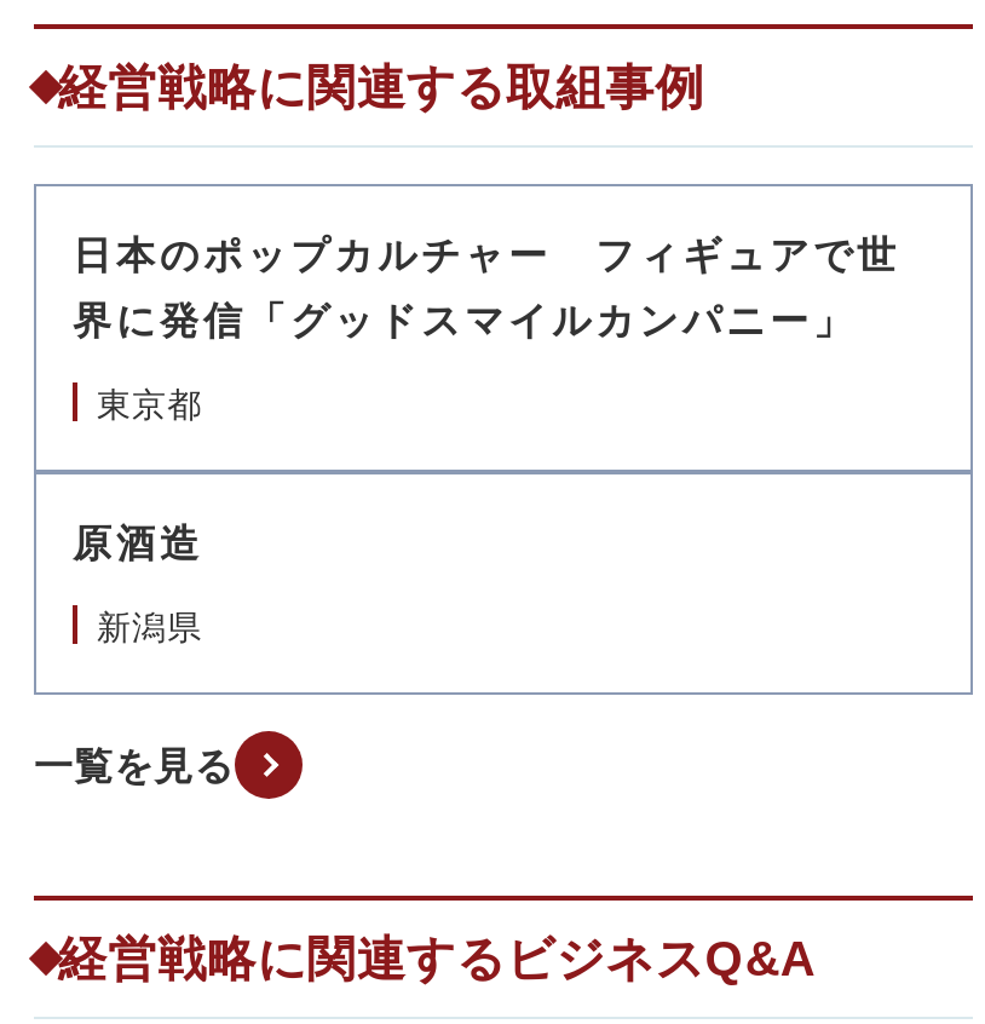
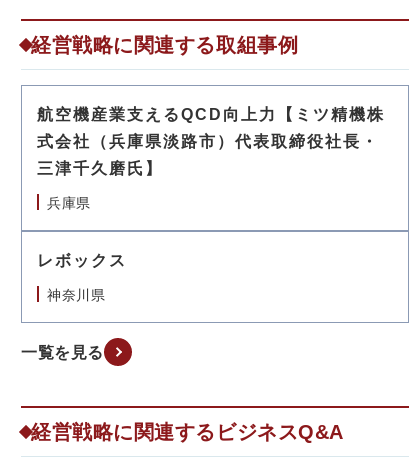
[73,235,900,646] 日本のポップカルチャー フィギュアで世 | 界に発信「グッドスマイルカンパニー」 | 東京都 | 原酒造 | 新潟県 -> [37,106,385,303] 航空機産業支えるQCD向上力【ミツ精機株 | 式会社（兵庫県淡路市）代表取締役社長・ | 三津千久磨氏】 | 兵庫県 | レボックス | 神奈川県

